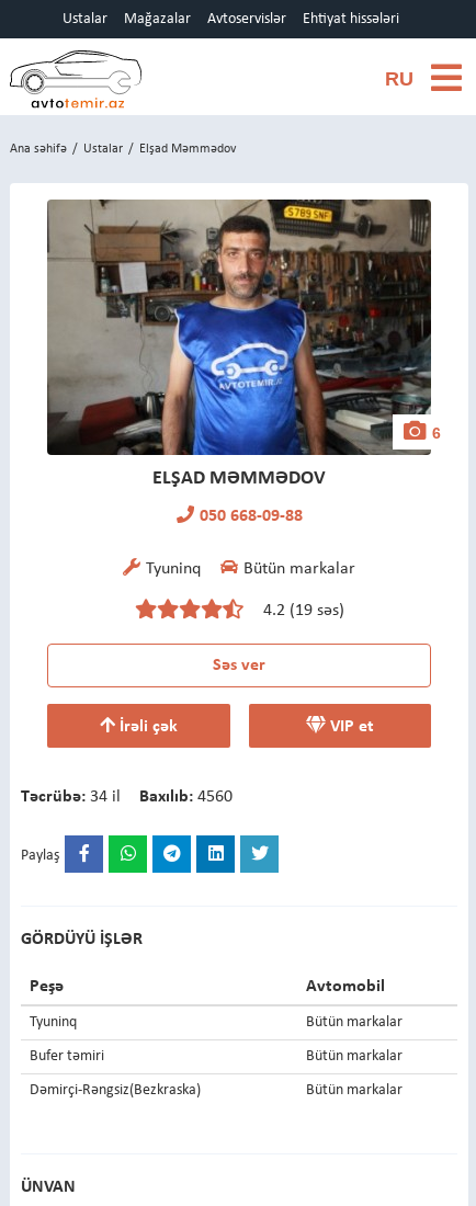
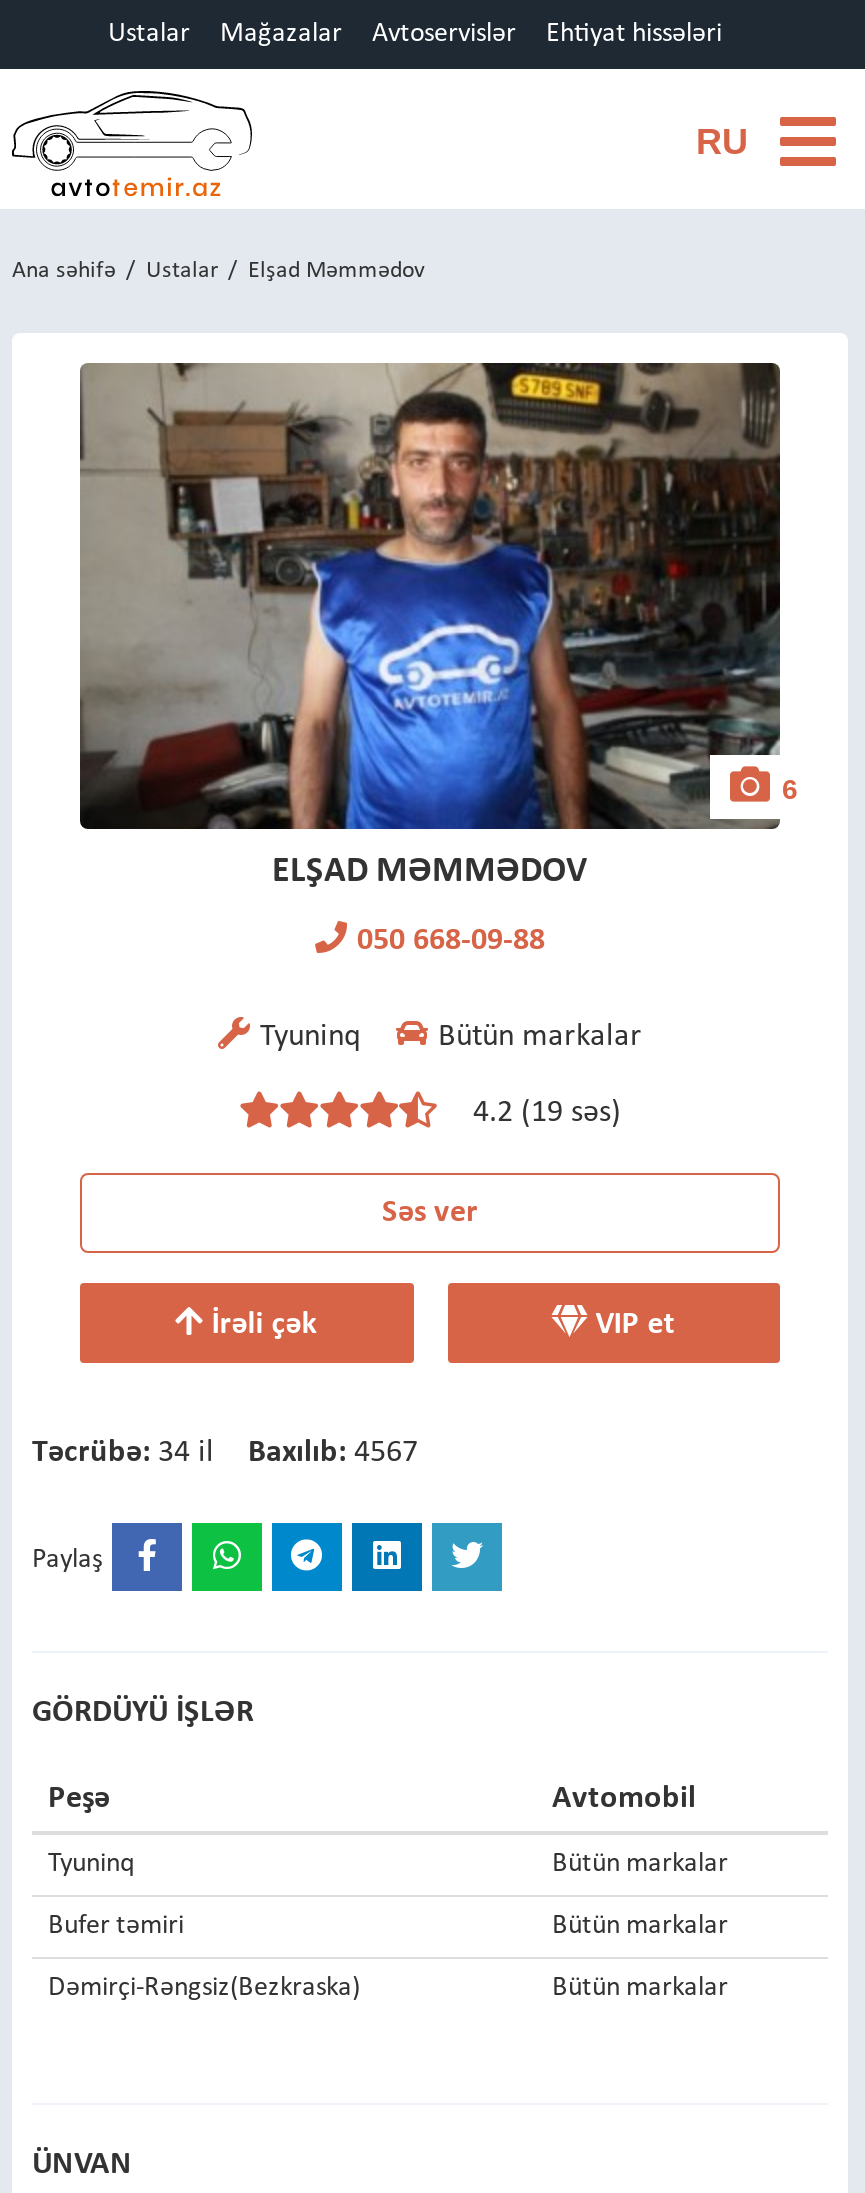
[21,788,233,806] Təcrübə: 34 il Baxılıb: 4560 -> [32,1437,418,1469] Təcrübə: 34 il Baxılıb: 4567

